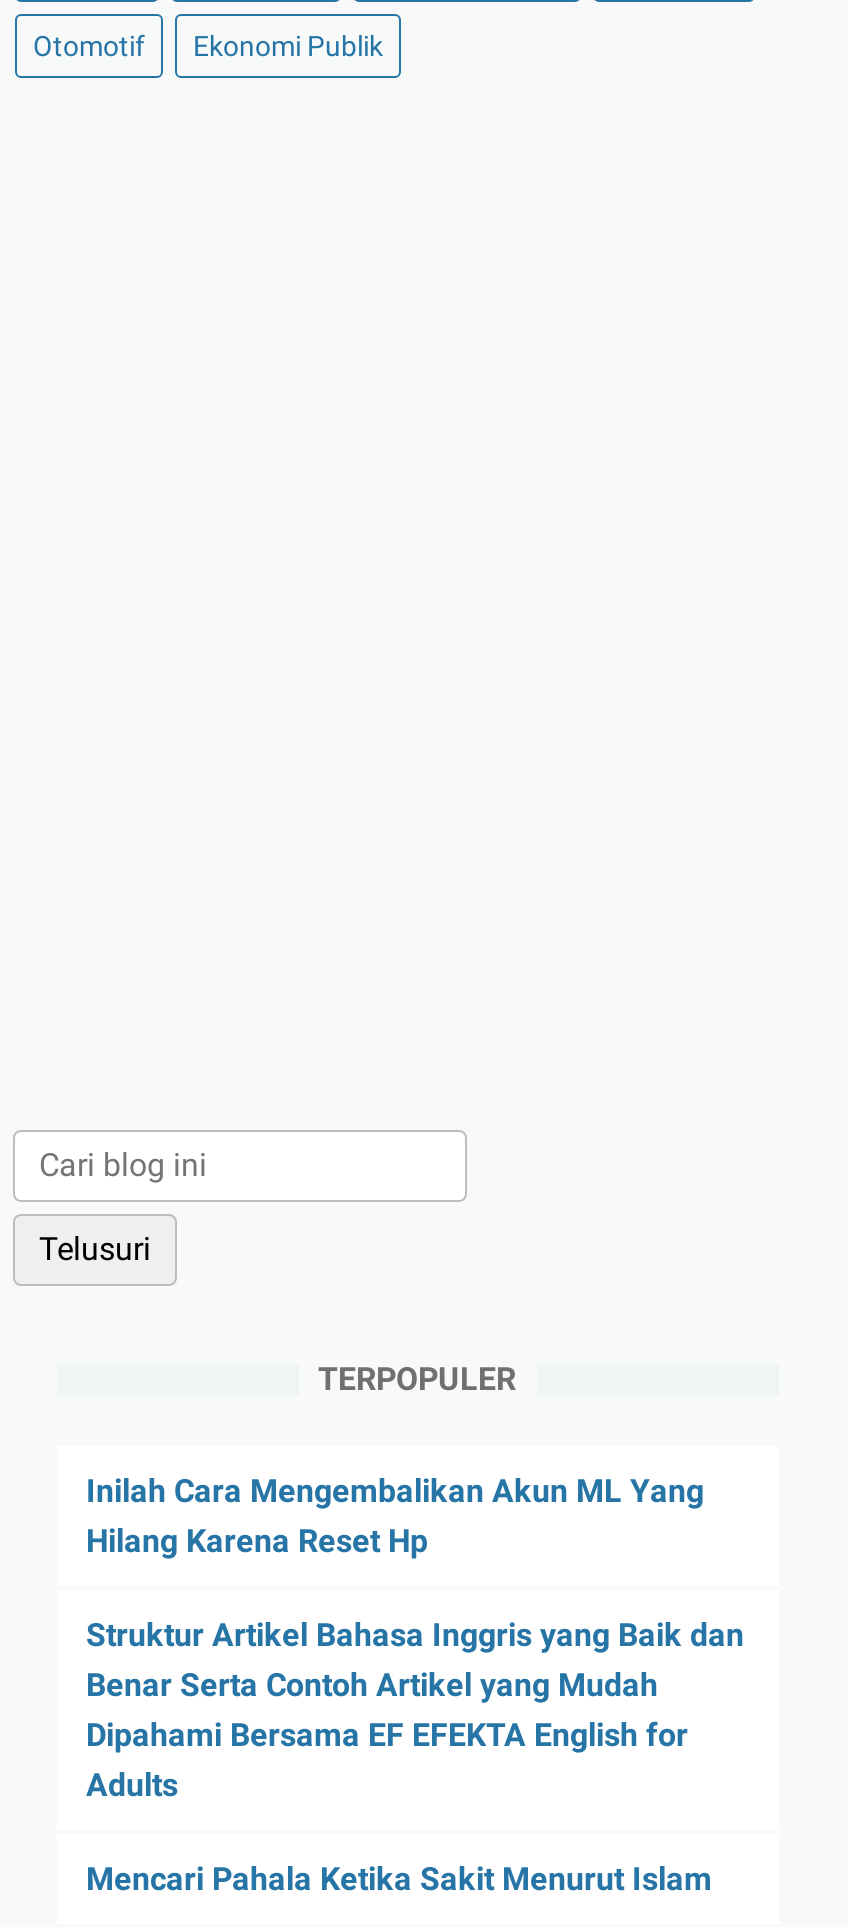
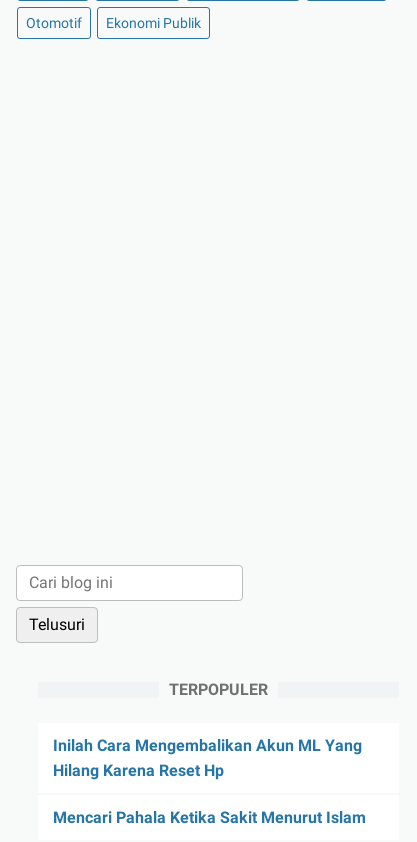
[86,1615,744,1803] Struktur Artikel Bahasa Inggris yang Baik dan | Benar Serta Contoh Artikel yang Mudah | Dipahami Bersama EF EFEKTA English for | Adults -> none

